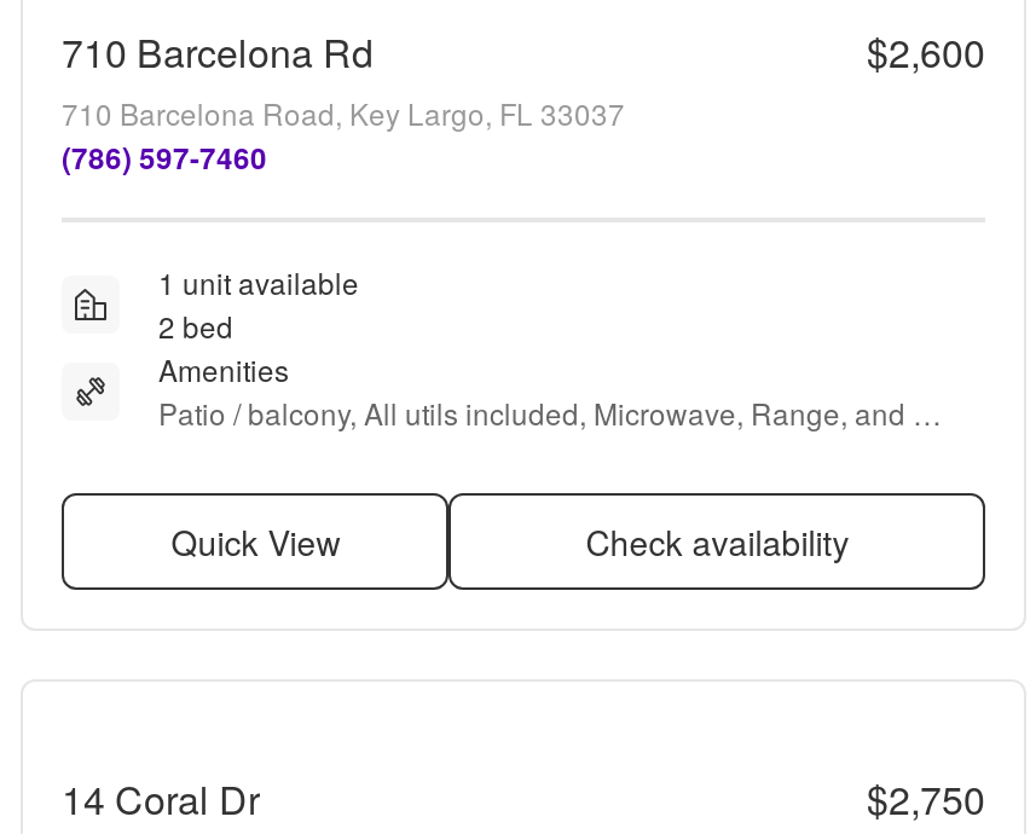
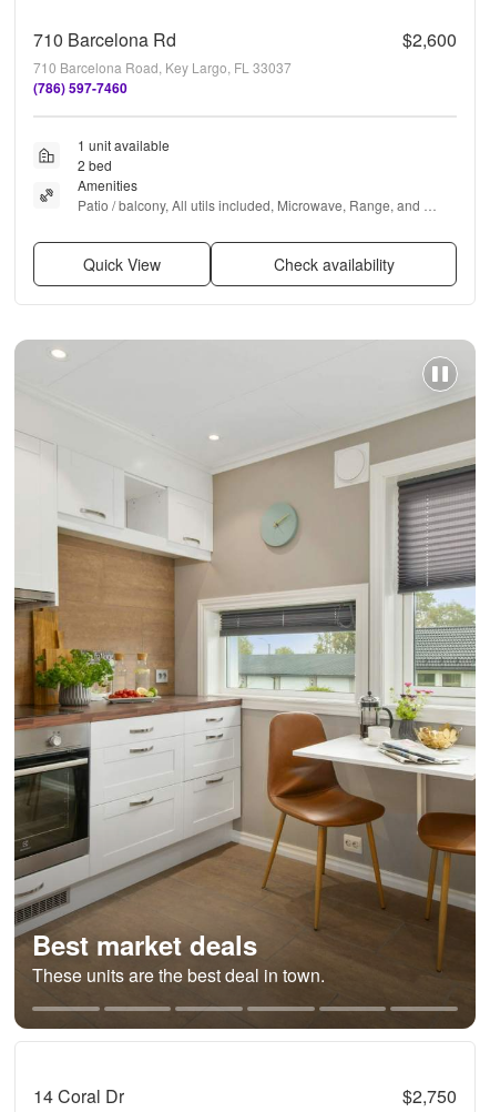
none -> [13,340,477,1030] [image] | Best market deals | These units are the best deal in town.

